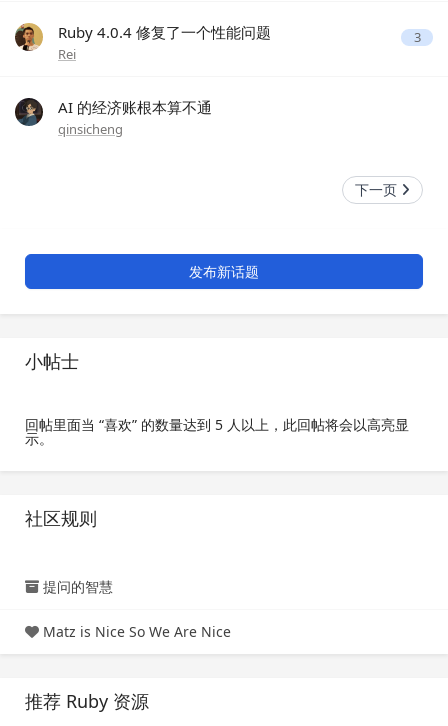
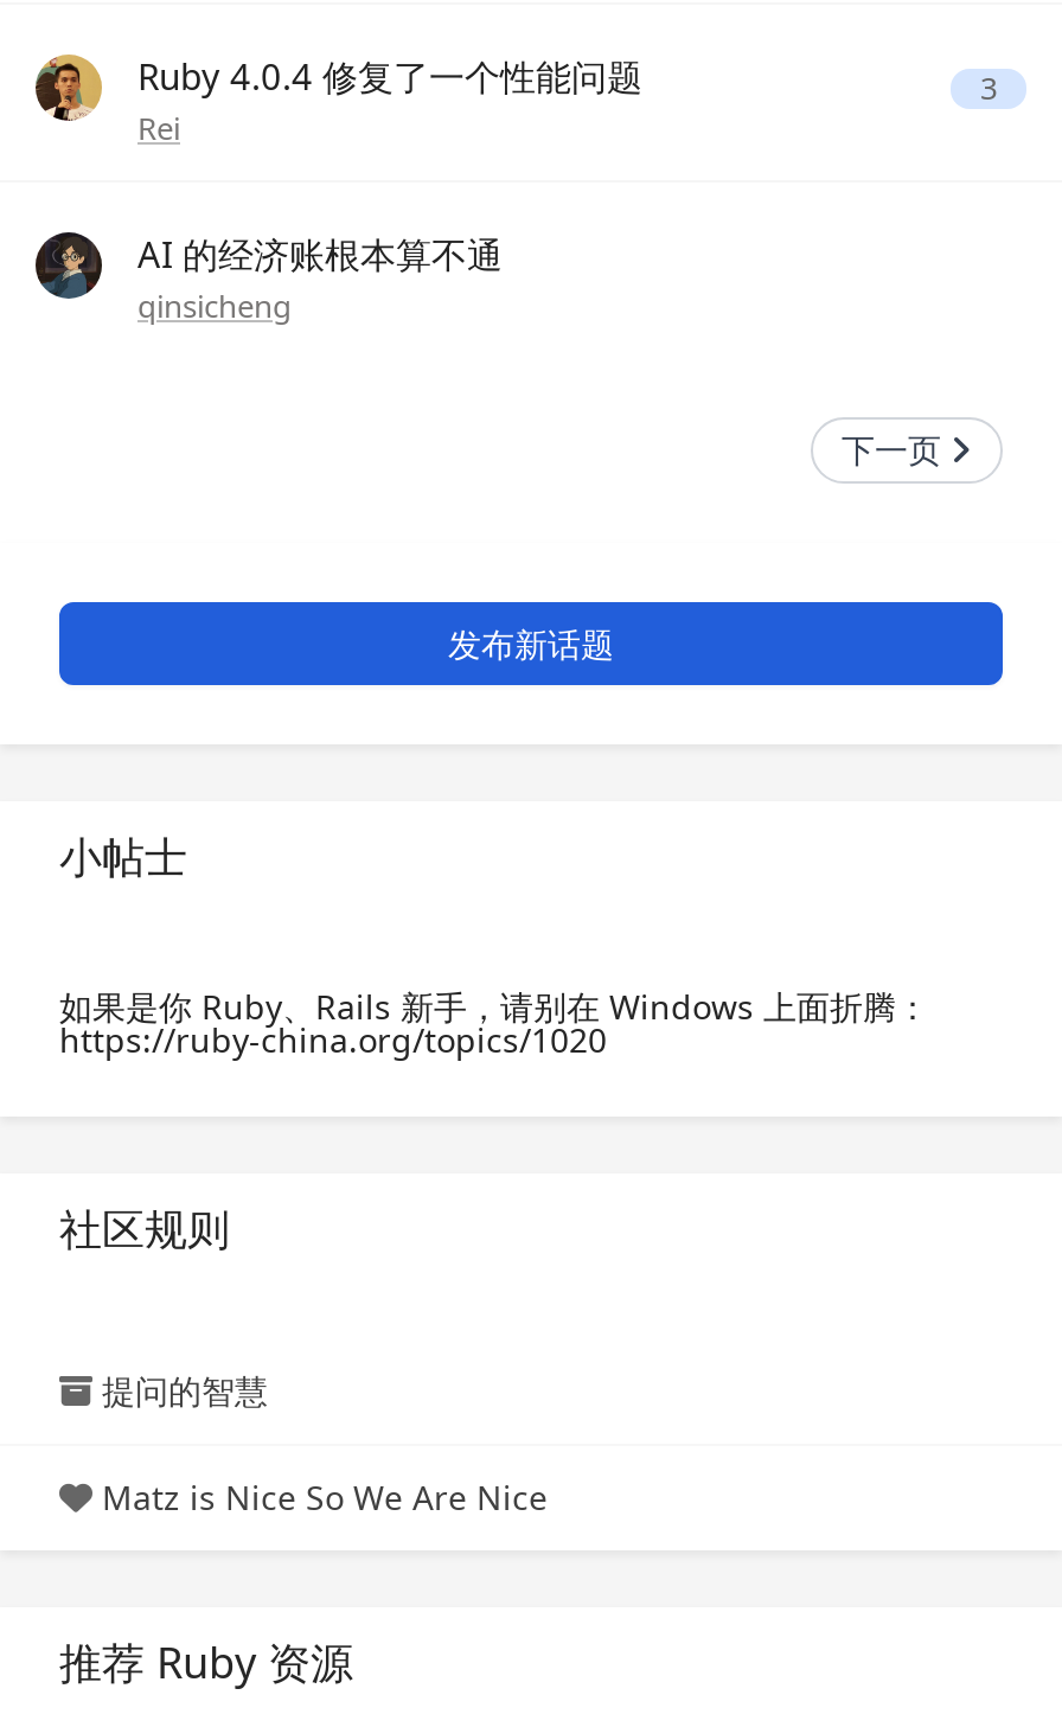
[25,415,409,448] 回帖里面当 “喜欢” 的数量达到 5 人以上，此回帖将会以高亮显 | 示。 -> [59,983,929,1062] 如果是你 Ruby、Rails 新手，请别在 Windows 上面折腾： | https://ruby-china.org/topics/1020

